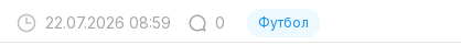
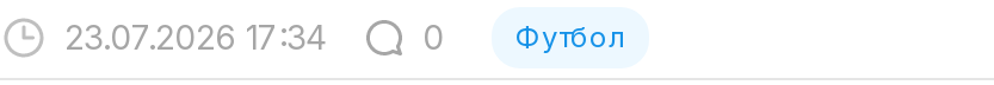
[45,13,171,32] 22.07.2026 08:59 -> [64,17,327,57] 23.07.2026 17:34

